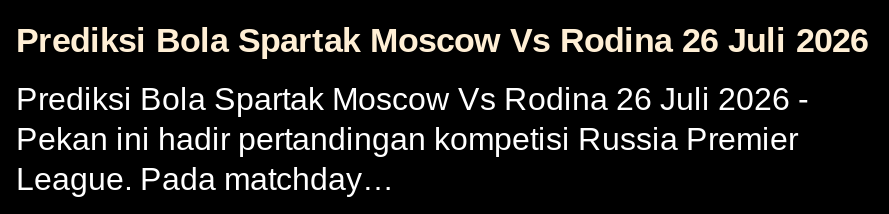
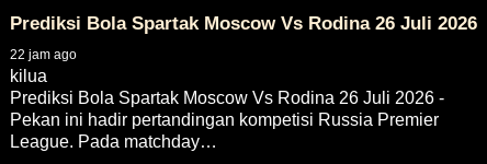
none -> [10,47,77,86] 22 jam ago | kilua

